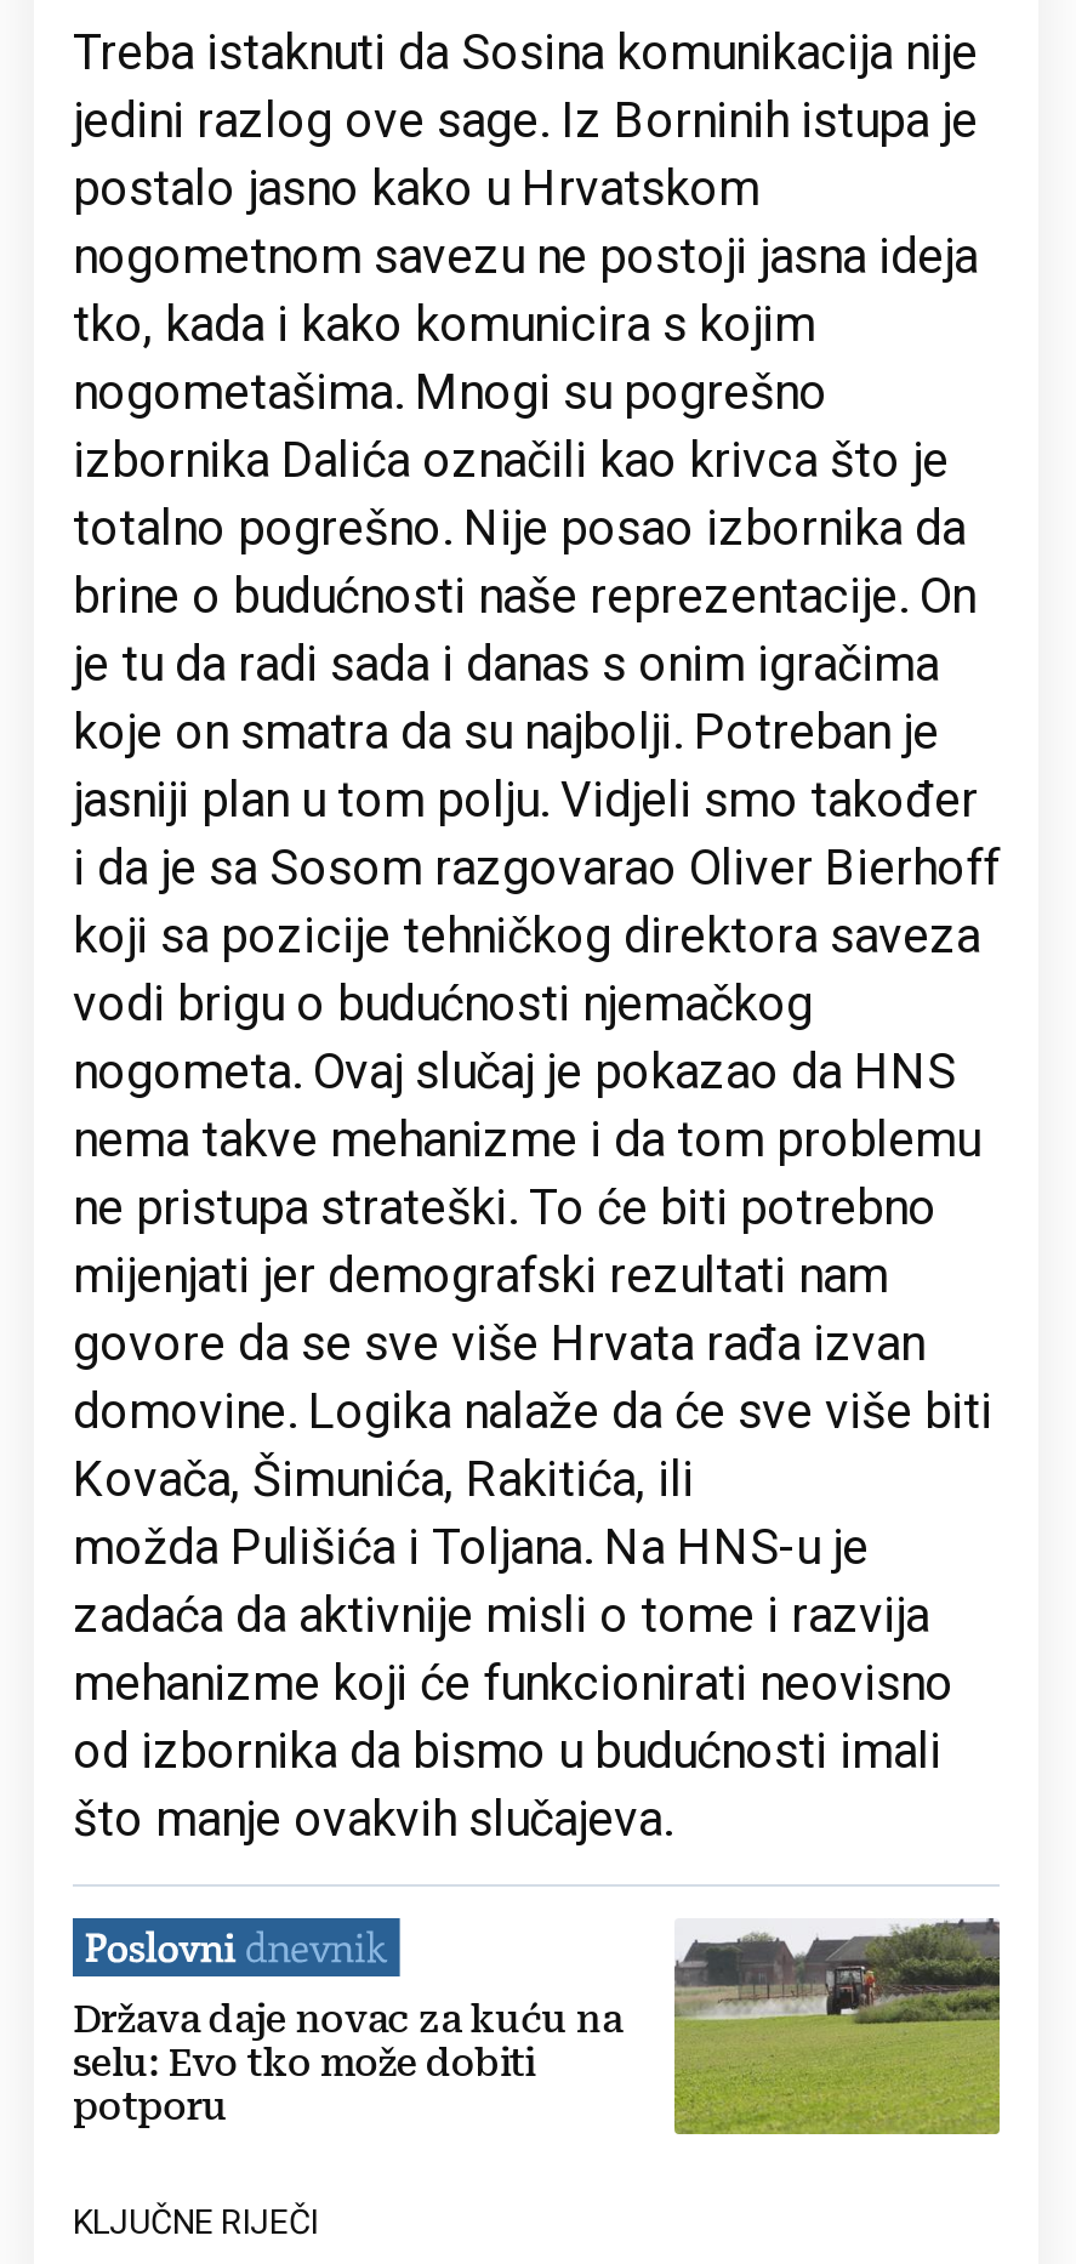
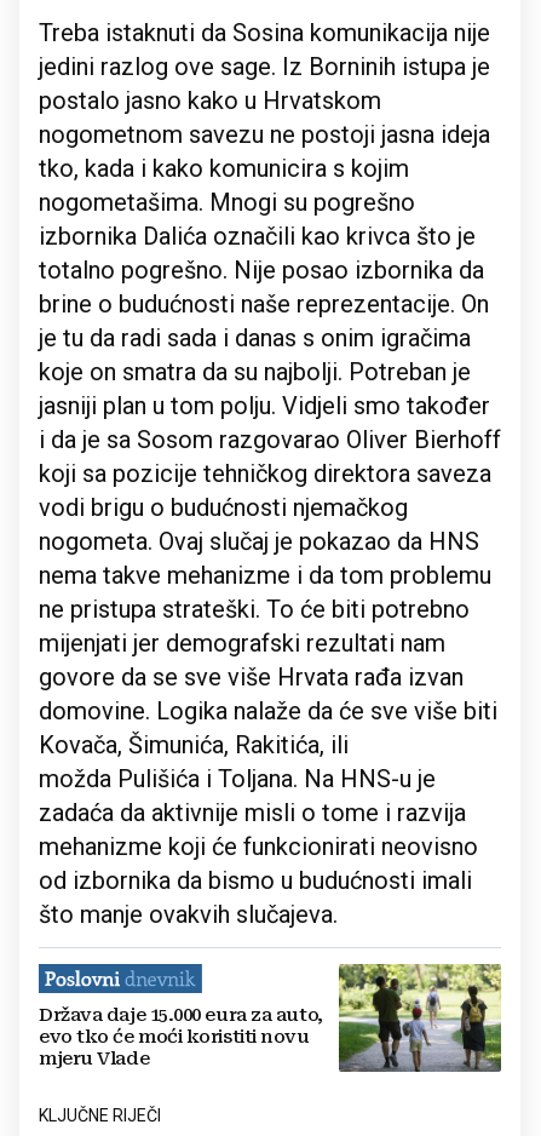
[73,1918,1002,2137] [image] | Država daje novac za kuću na | selu: Evo tko može dobiti | potporu -> [39,963,502,1073] [image] | Država daje 15.000 eura za auto, | evo tko će moći koristiti novu | mjeru Vlade

